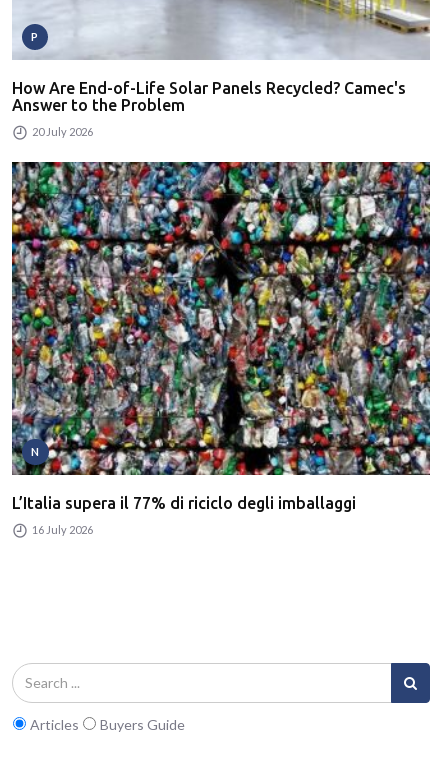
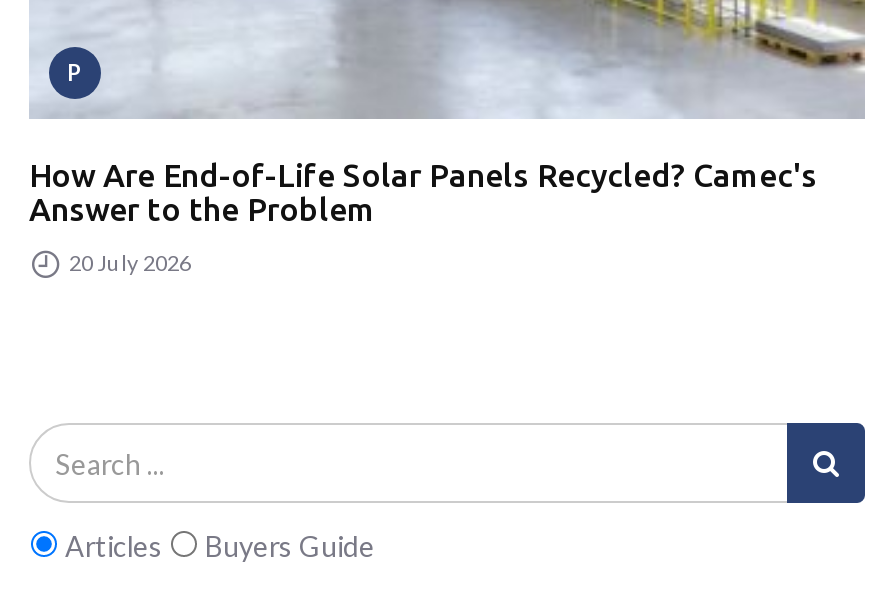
[11,161,431,536] [image] | N | L’Italia supera il 77% di riciclo degli imballaggi | 16 July 2026 -> none

